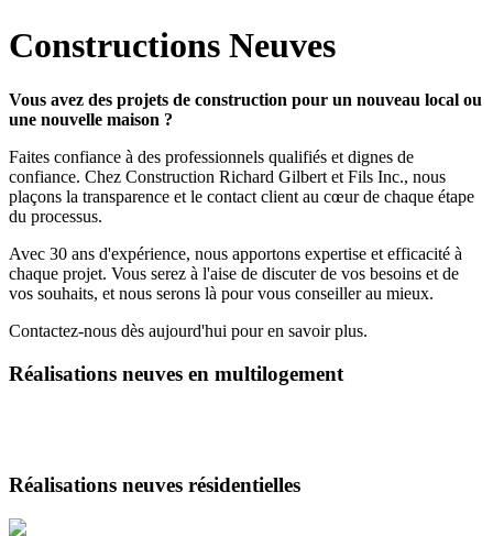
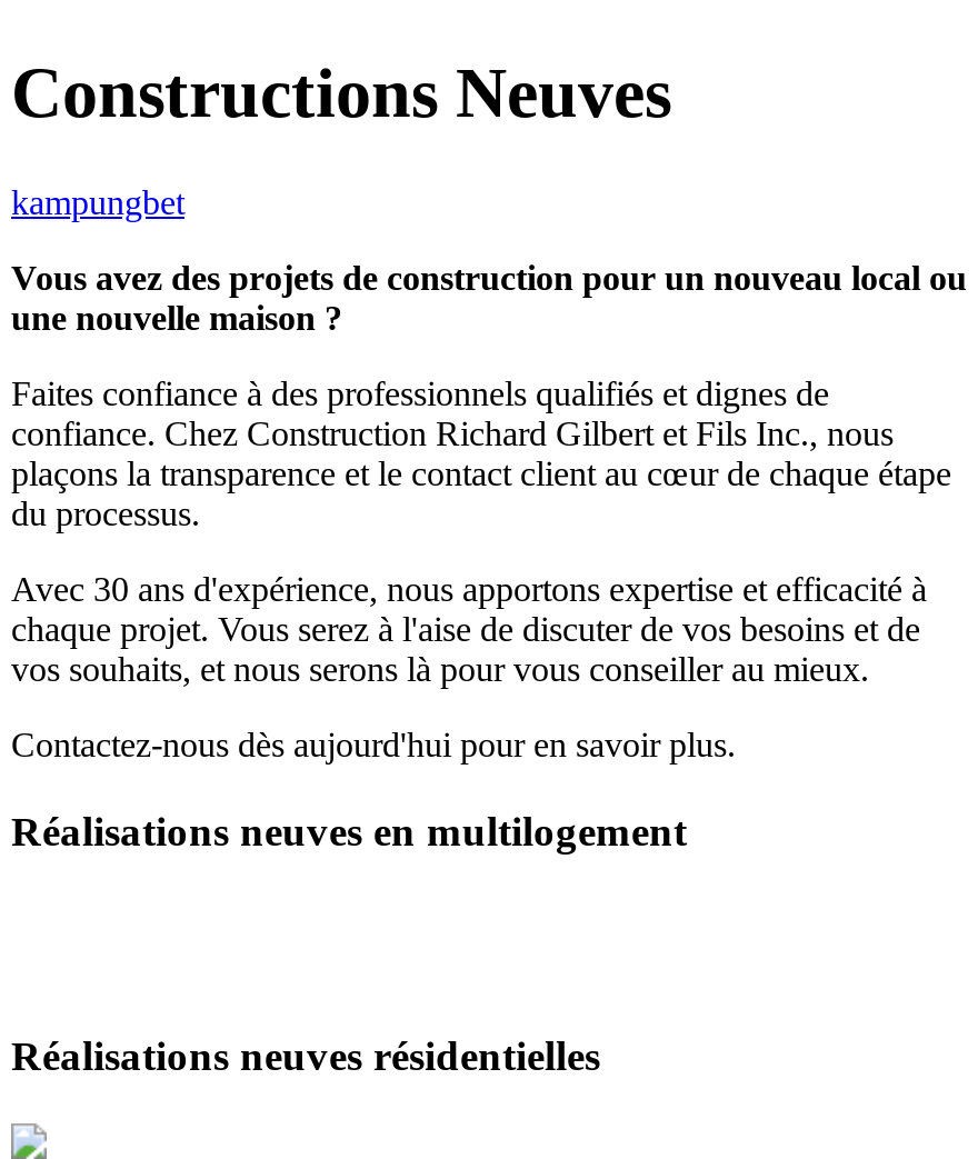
none -> [11,183,184,221] kampungbet

